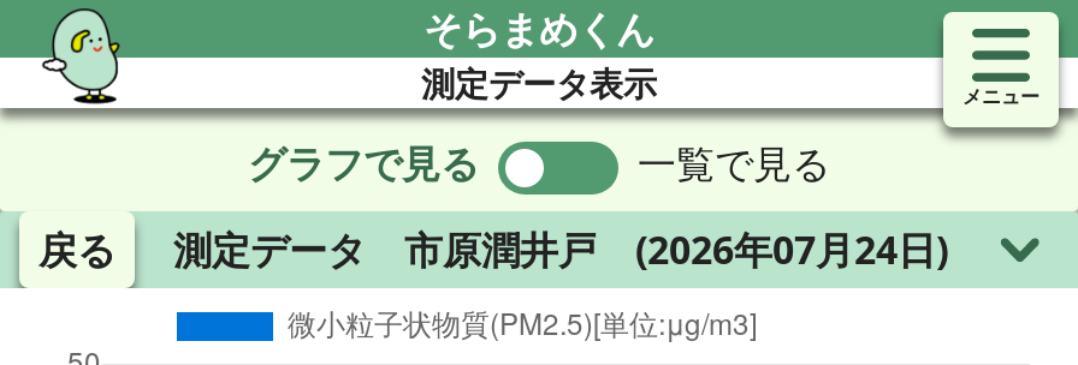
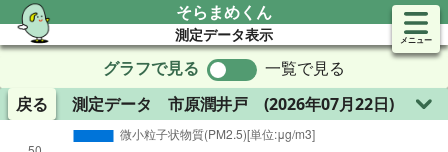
[38,223,948,276] 戻る 測定データ 市原潤井戸 (2026年07月24日) -> [16,93,394,115] 戻る 測定データ 市原潤井戸 (2026年07月22日)

